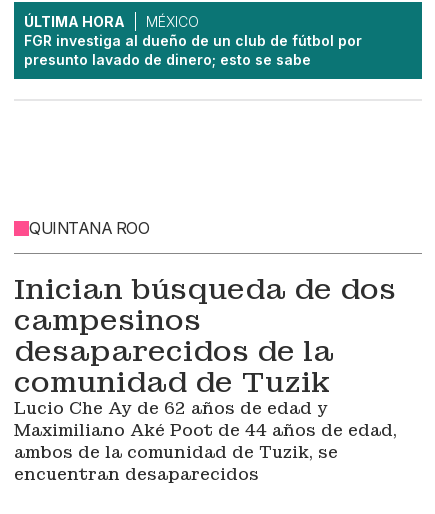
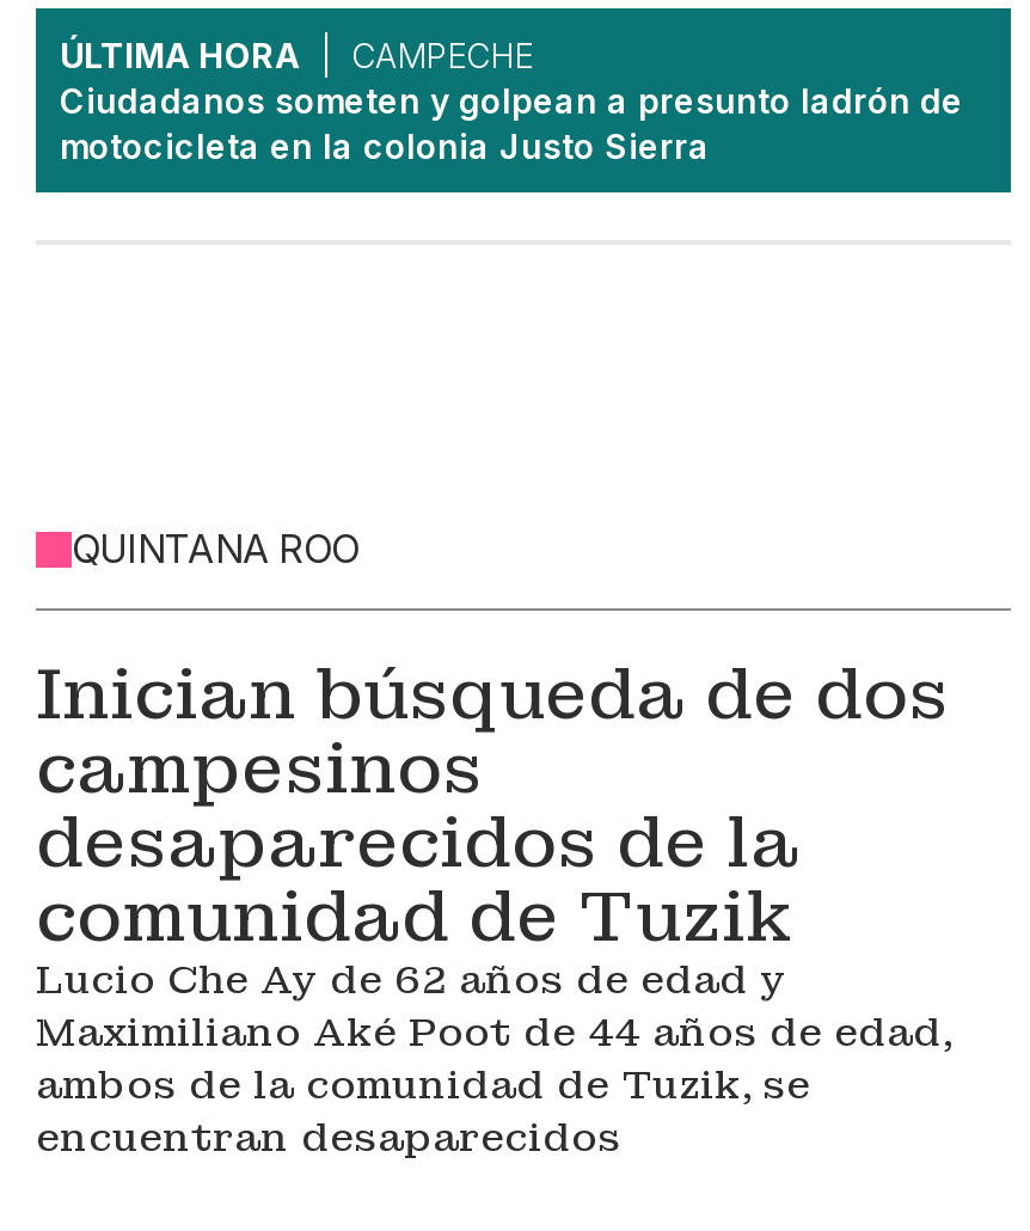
[24,13,362,68] MÉXICO | FGR investiga al dueño de un club de fútbol por | presunto lavado de dinero; esto se sabe -> [60,35,963,166] CAMPECHE | Ciudadanos someten y golpean a presunto ladrón de | motocicleta en la colonia Justo Sierra

